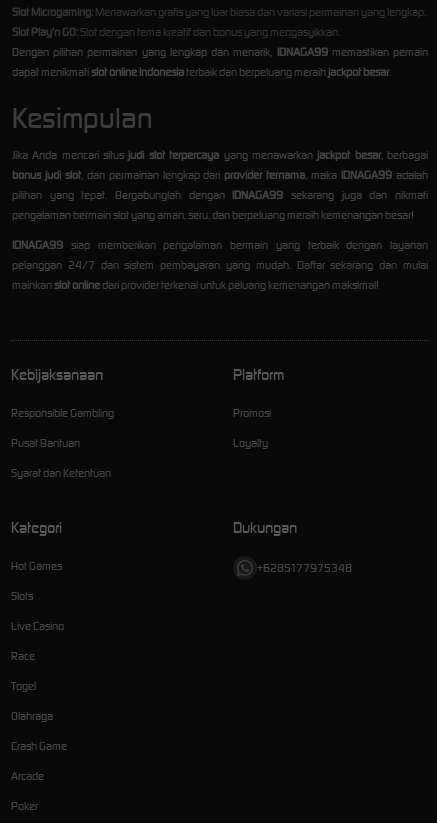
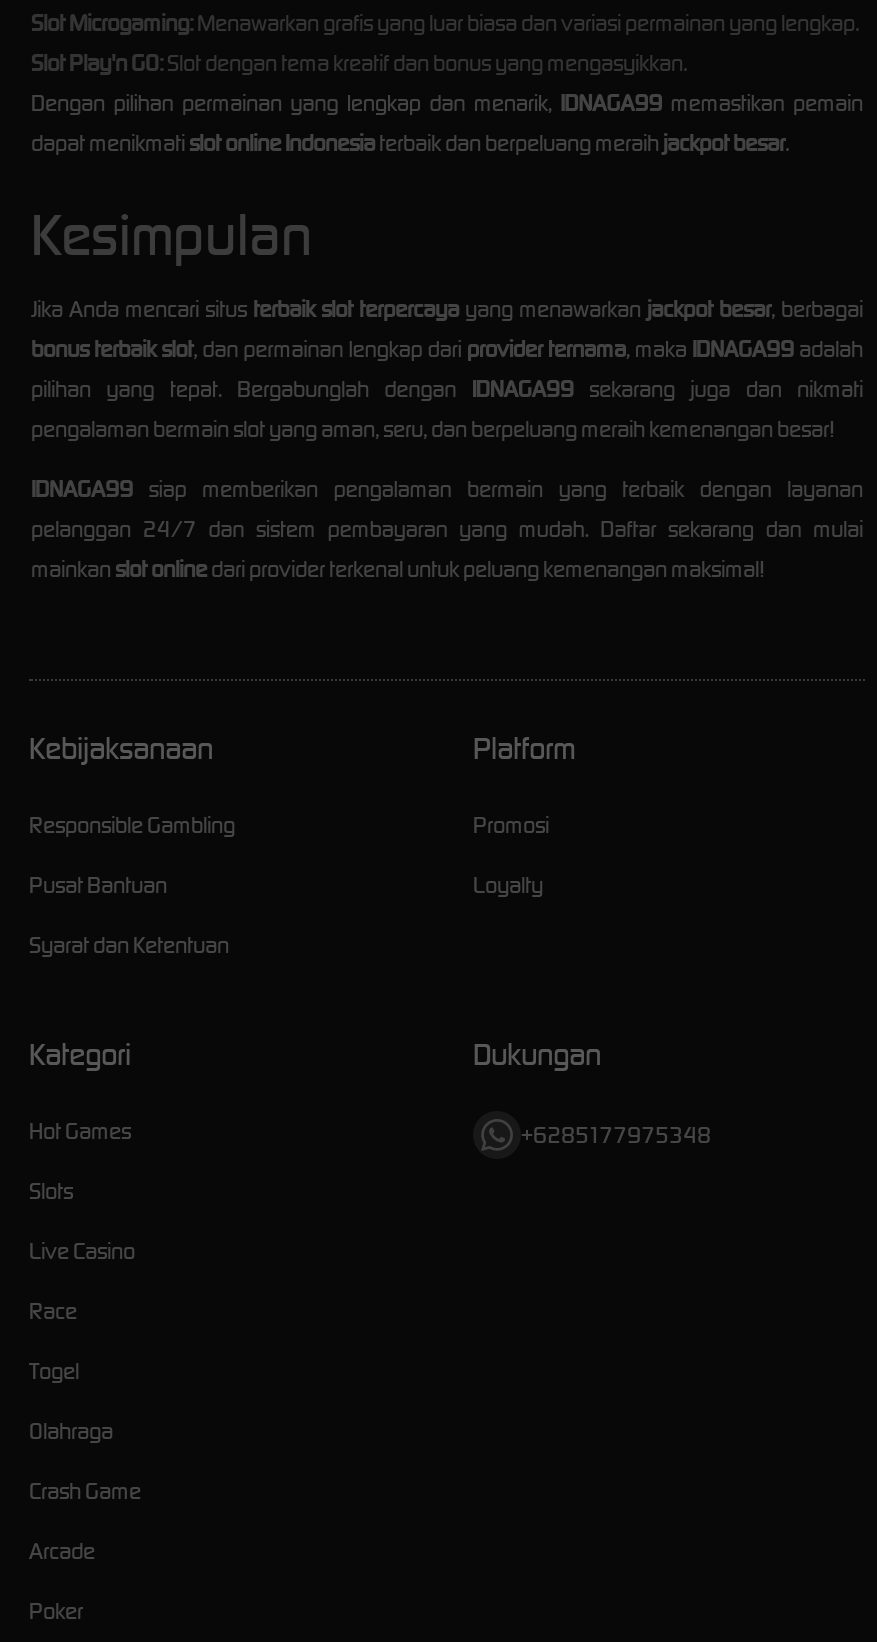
[12,148,428,162] Jika Anda mencari situs judi slot terpercaya yang menawarkan jackpot besar, berbagai -> [31,295,863,323] Jika Anda mencari situs terbaik slot terpercaya yang menawarkan jackpot besar, berbagai
[12,168,428,182] bonus judi slot, dan permainan lengkap dari provider ternama, maka IDNAGA99 adalah -> [31,335,863,363] bonus terbaik slot, dan permainan lengkap dari provider ternama, maka IDNAGA99 adalah

